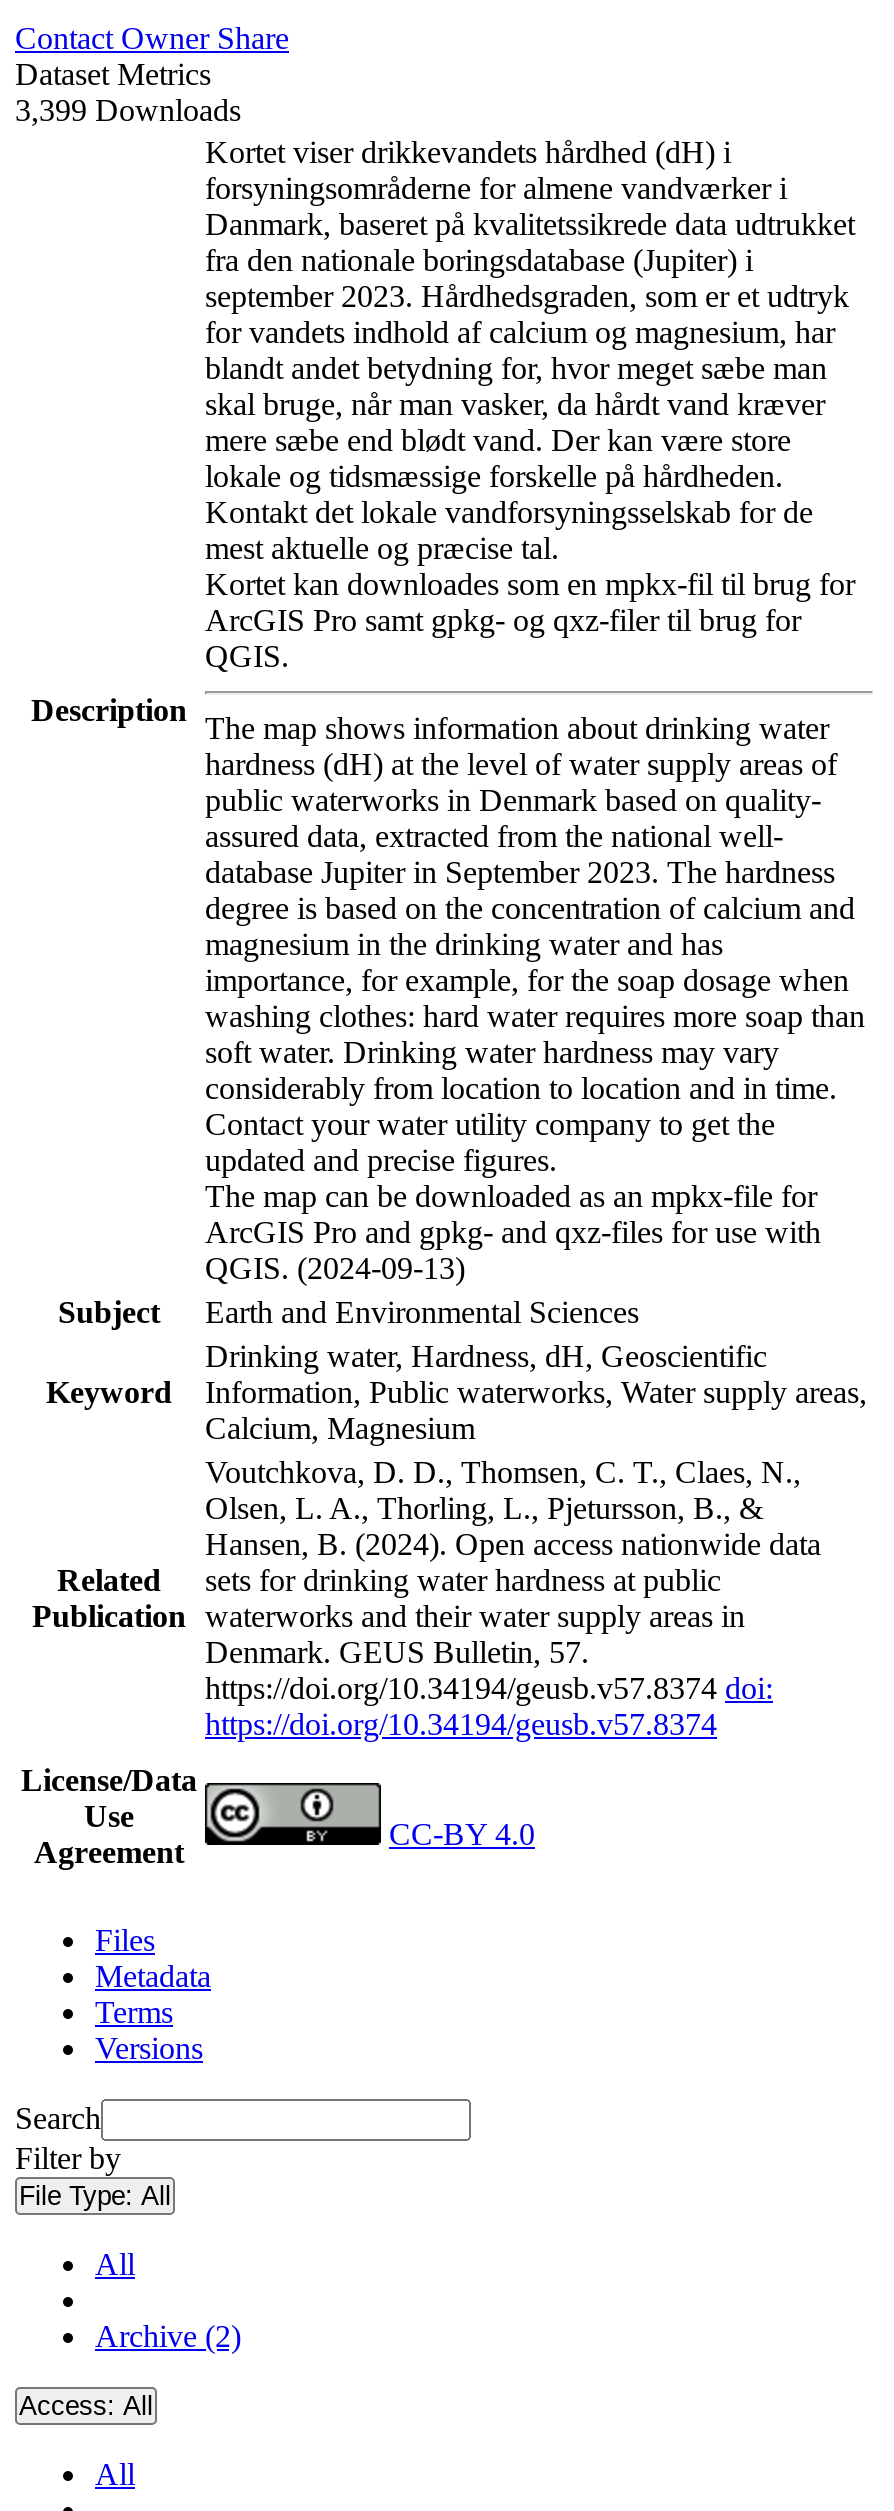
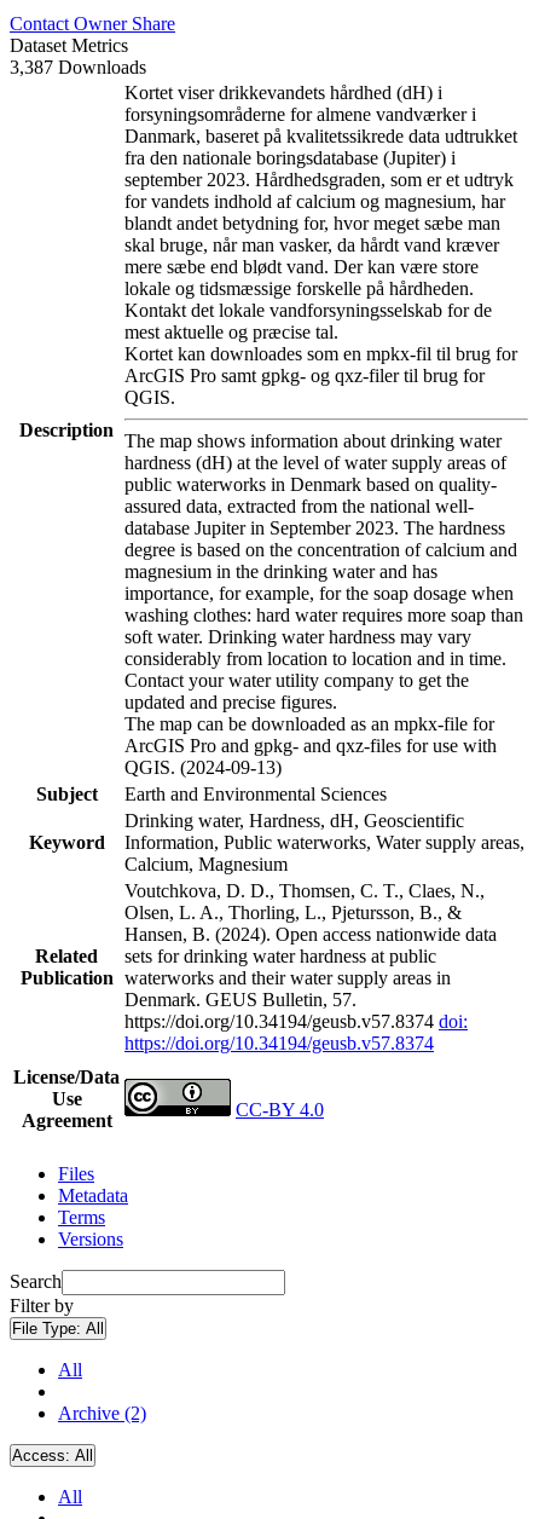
[15,92,241,126] 3,399 Downloads -> [10,56,146,77] 3,387 Downloads

